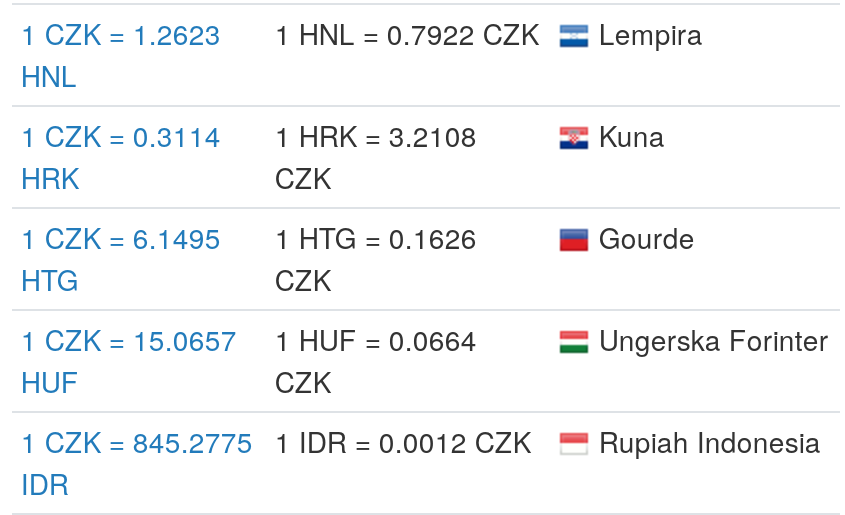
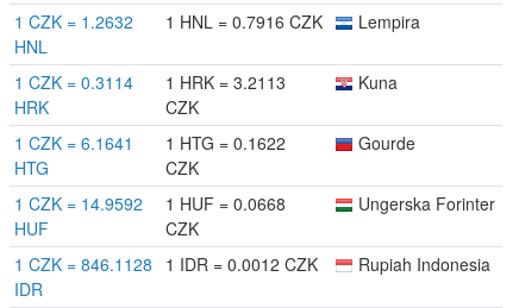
[21,12,221,52] 1 CZK = 1.2623 -> [15,9,134,33] 1 CZK = 1.2632
[275,12,539,52] 1 HNL = 0.7922 CZK -> [166,9,323,33] 1 HNL = 0.7916 CZK
[21,114,477,154] 1 CZK = 0.3114 1 HRK = 3.2108 -> [15,70,286,93] 1 CZK = 0.3114 1 HRK = 3.2113
[21,216,221,256] 1 CZK = 6.1495 -> [15,130,134,154] 1 CZK = 6.1641
[275,216,477,256] 1 HTG = 0.1626 -> [166,130,286,154] 1 HTG = 0.1622
[21,318,237,358] 1 CZK = 15.0657 -> [15,191,143,215] 1 CZK = 14.9592
[275,318,477,358] 1 HUF = 0.0664 -> [166,191,286,215] 1 HUF = 0.0668
[21,420,821,460] 1 CZK = 845.2775 1 IDR = 0.0012 CZK Rupiah Indonesia -> [15,252,491,275] 1 CZK = 846.1128 1 IDR = 0.0012 CZK Rupiah Indonesia

